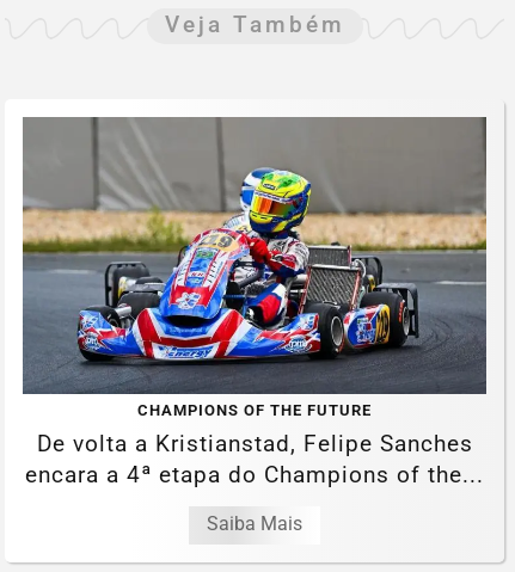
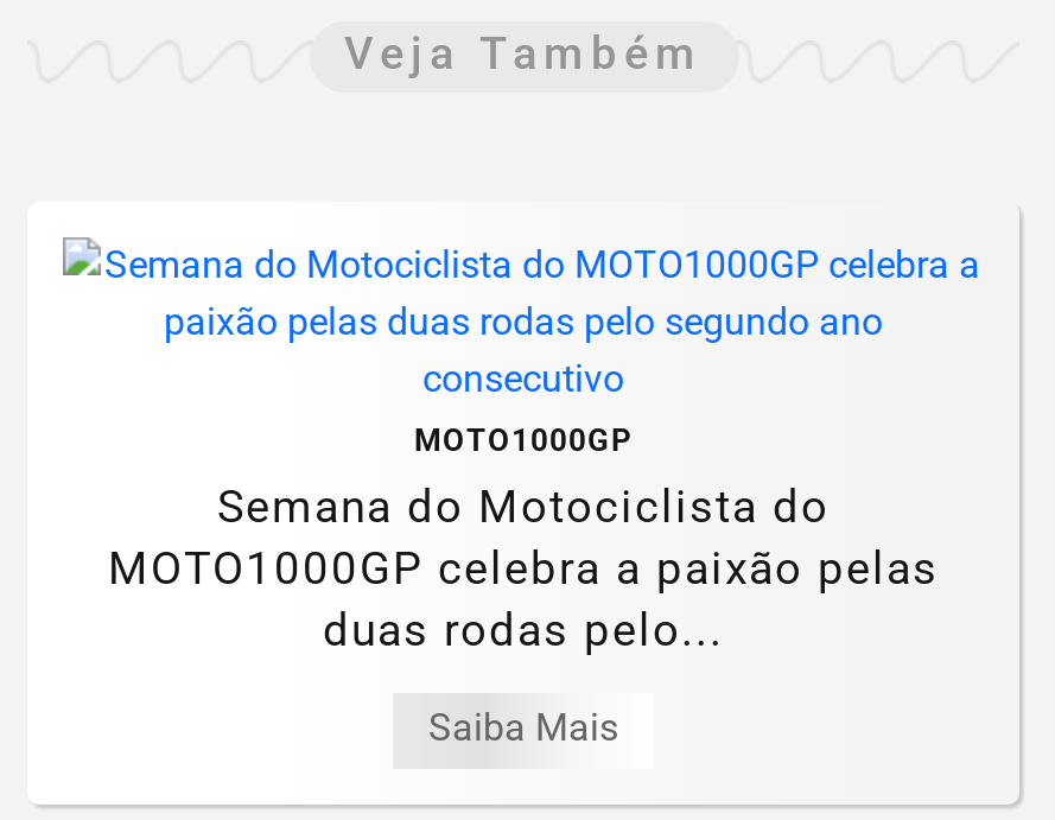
[22,116,488,489] [image] | CHAMPIONS OF THE FUTURE | De volta a Kristianstad, Felipe Sanches | encara a 4ª etapa do Champions of the... -> [63,236,984,657] [image] | MOTO1000GP | Semana do Motociclista do | MOTO1000GP celebra a paixão pelas | duas rodas pelo...

